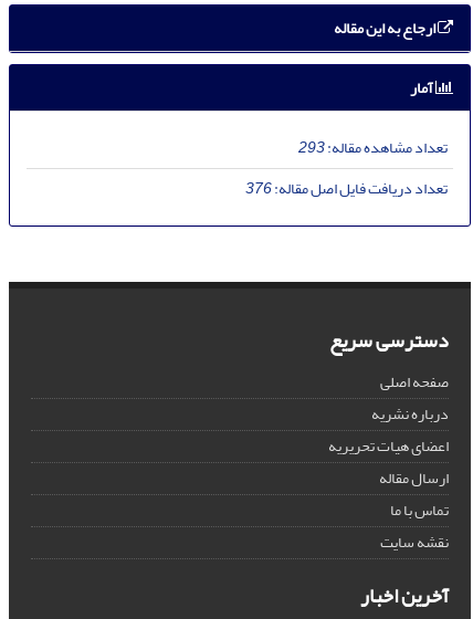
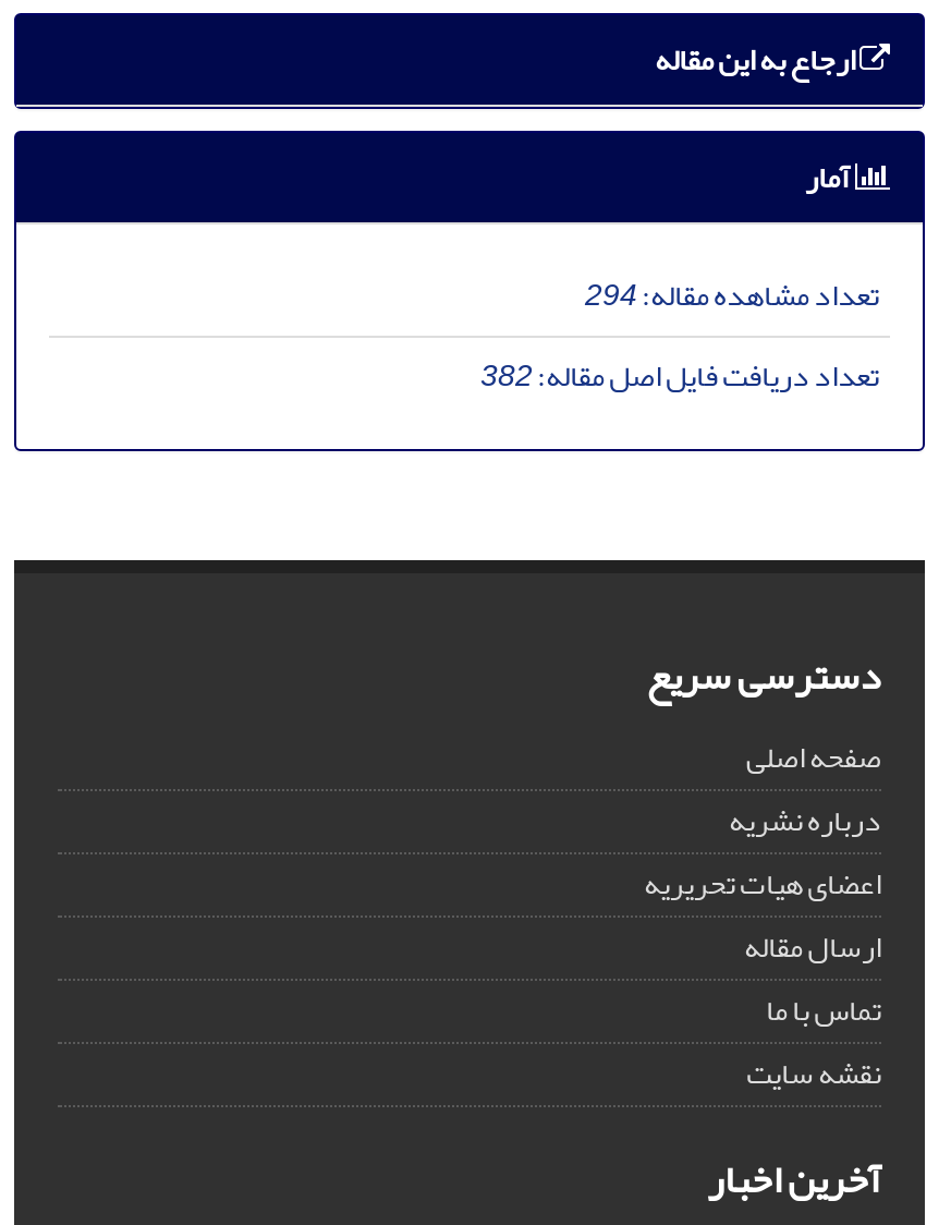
[298,132,448,162] تعداد مشاهده مقاله:293 -> [585,265,879,324] تعداد مشاهده مقاله:294
[245,173,448,203] تعداد دریافت فایل اصل مقاله:376 -> [480,346,879,405] تعداد دریافت فایل اصل مقاله:382

